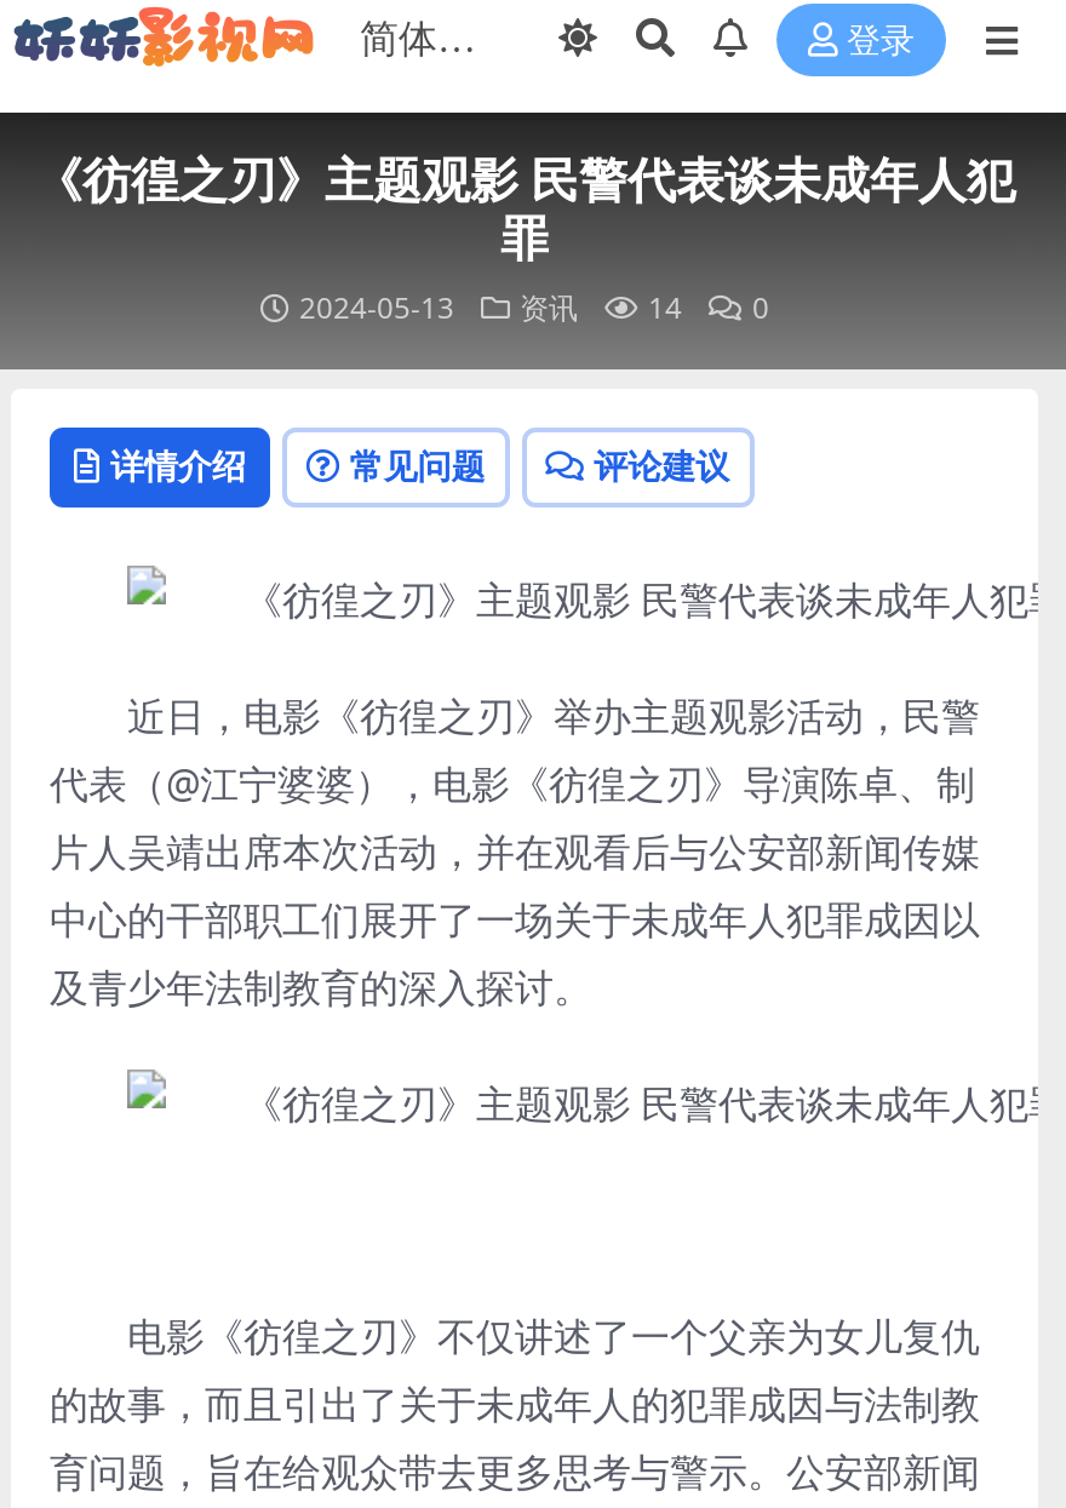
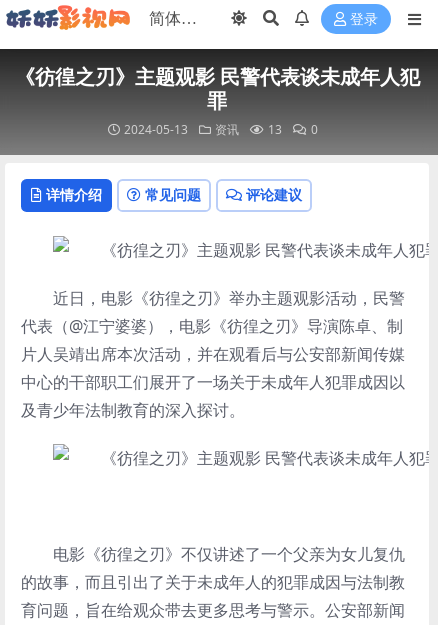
[299,287,769,328] 2024-05-13 资讯 14 0 -> [124,121,318,138] 2024-05-13 资讯 13 0

